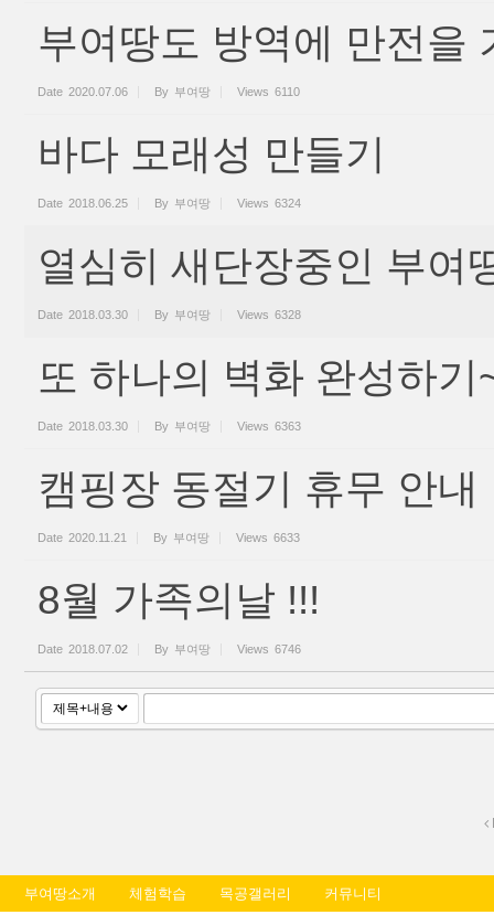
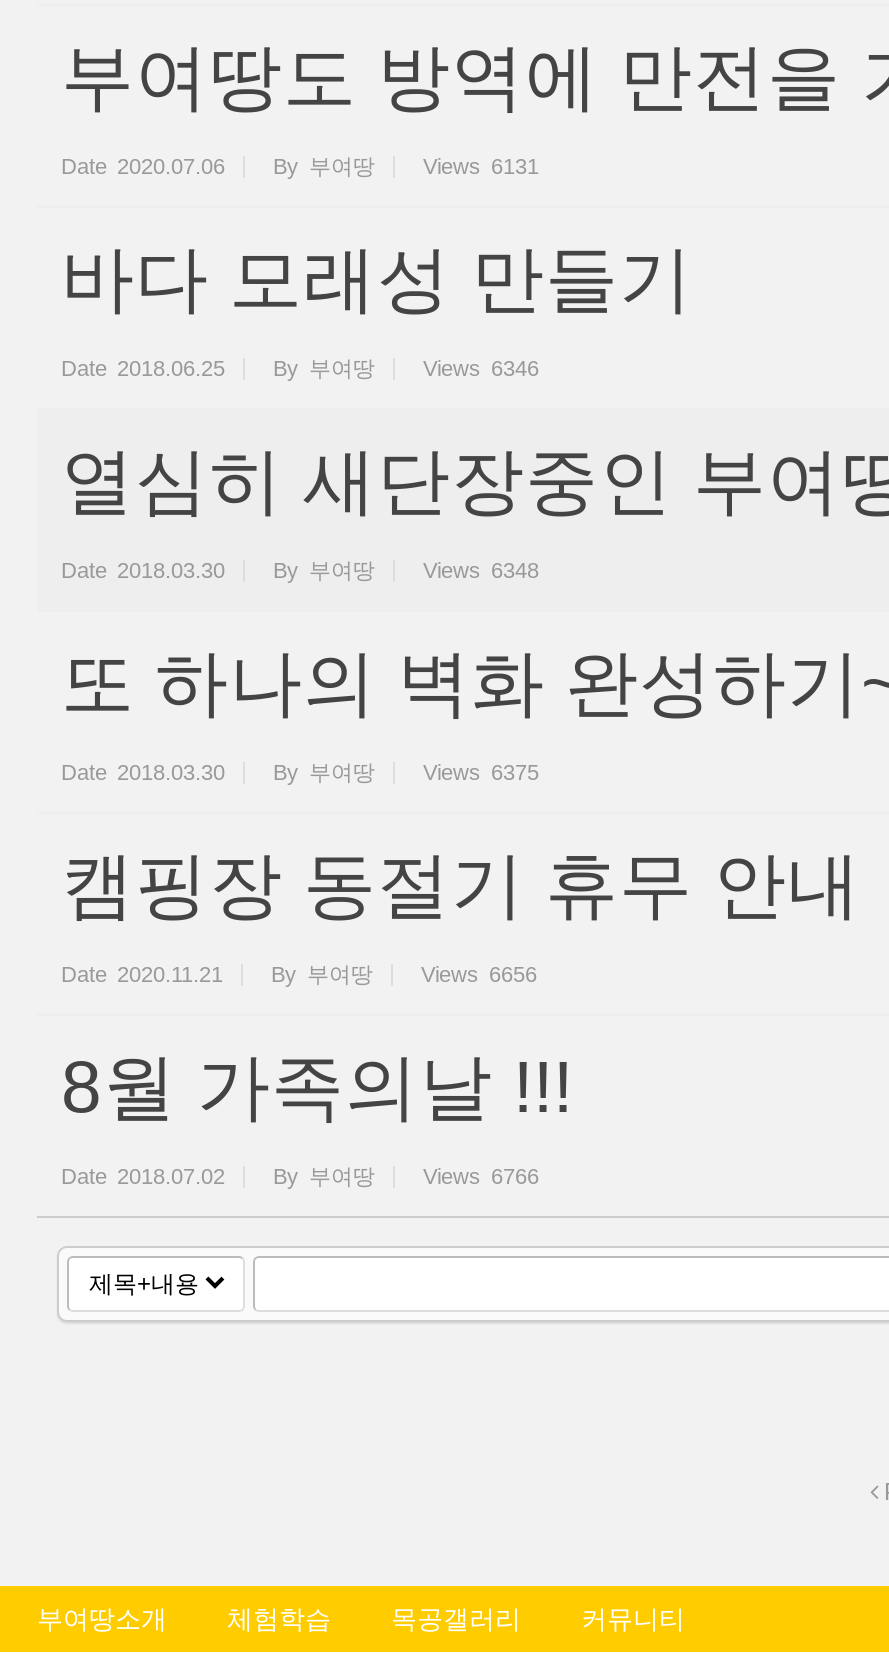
[37,85,300,98] Date 2020.07.06 By 부여땅 Views 6110 -> [61,154,539,178] Date 2020.07.06 By 부여땅 Views 6131
[37,196,301,210] Date 2018.06.25 By 부여땅 Views 6324 -> [61,356,539,380] Date 2018.06.25 By 부여땅 Views 6346
[37,308,301,321] Date 2018.03.30 By 부여땅 Views 6328 -> [61,558,539,582] Date 2018.03.30 By 부여땅 Views 6348
[37,419,301,433] Date 2018.03.30 By 부여땅 Views 6363 -> [61,760,539,784] Date 2018.03.30 By 부여땅 Views 6375
[37,531,300,544] Date 2020.11.21 By 부여땅 Views 6633 -> [61,962,537,986] Date 2020.11.21 By 부여땅 Views 6656
[37,642,301,656] Date 2018.07.02 By 부여땅 Views 6746 -> [61,1164,539,1188] Date 2018.07.02 By 부여땅 Views 6766

